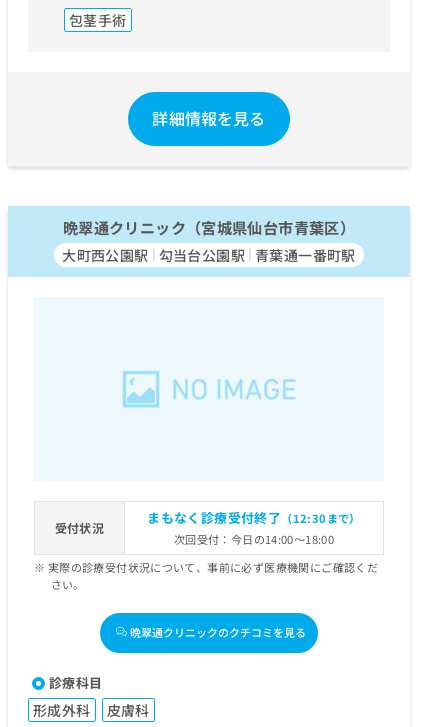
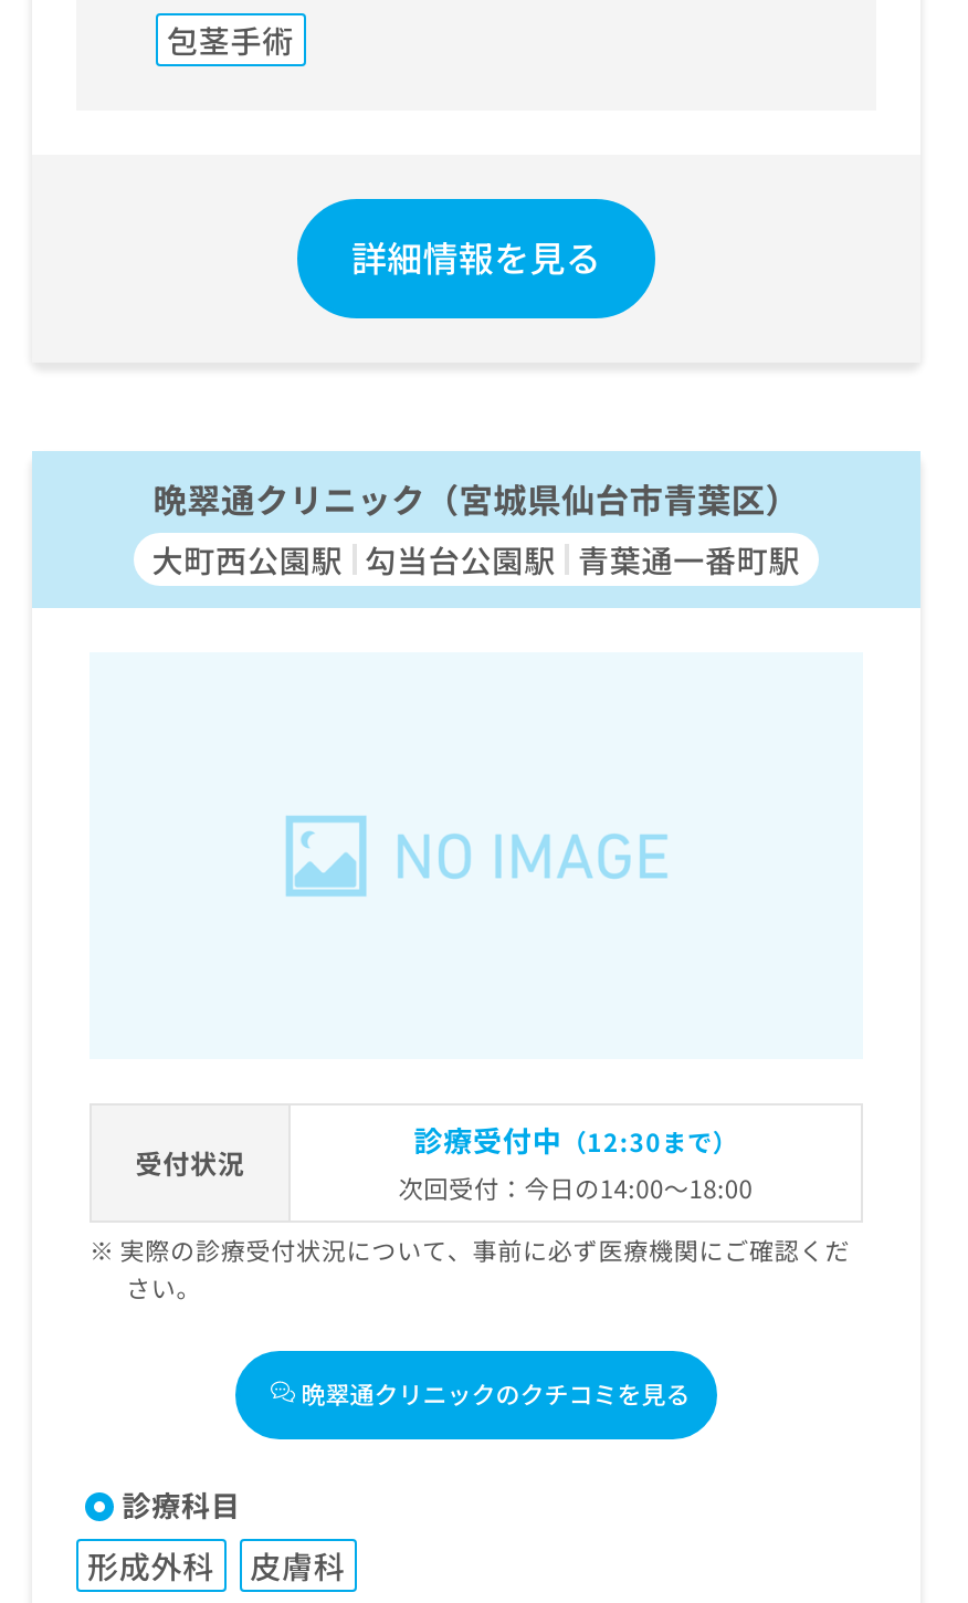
[147,508,361,527] まもなく診療受付終了（12:30まで） -> [414,1118,737,1160] 診療受付中（12:30まで）

